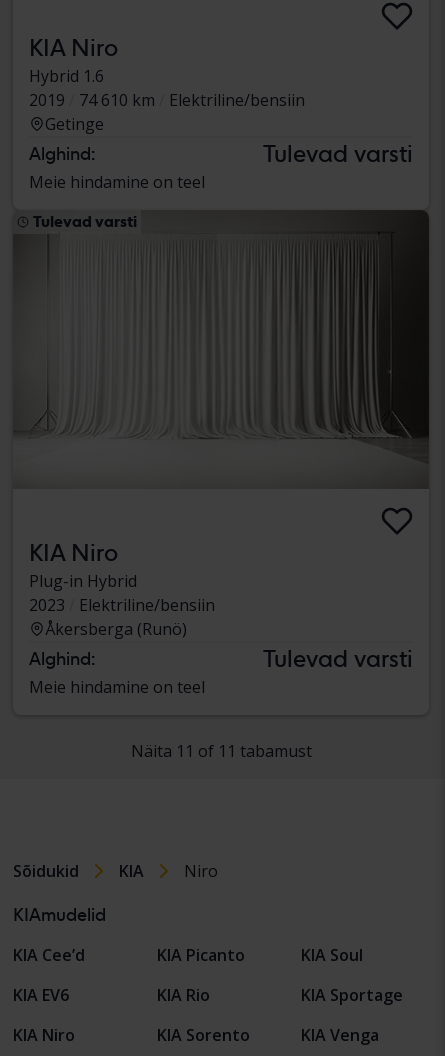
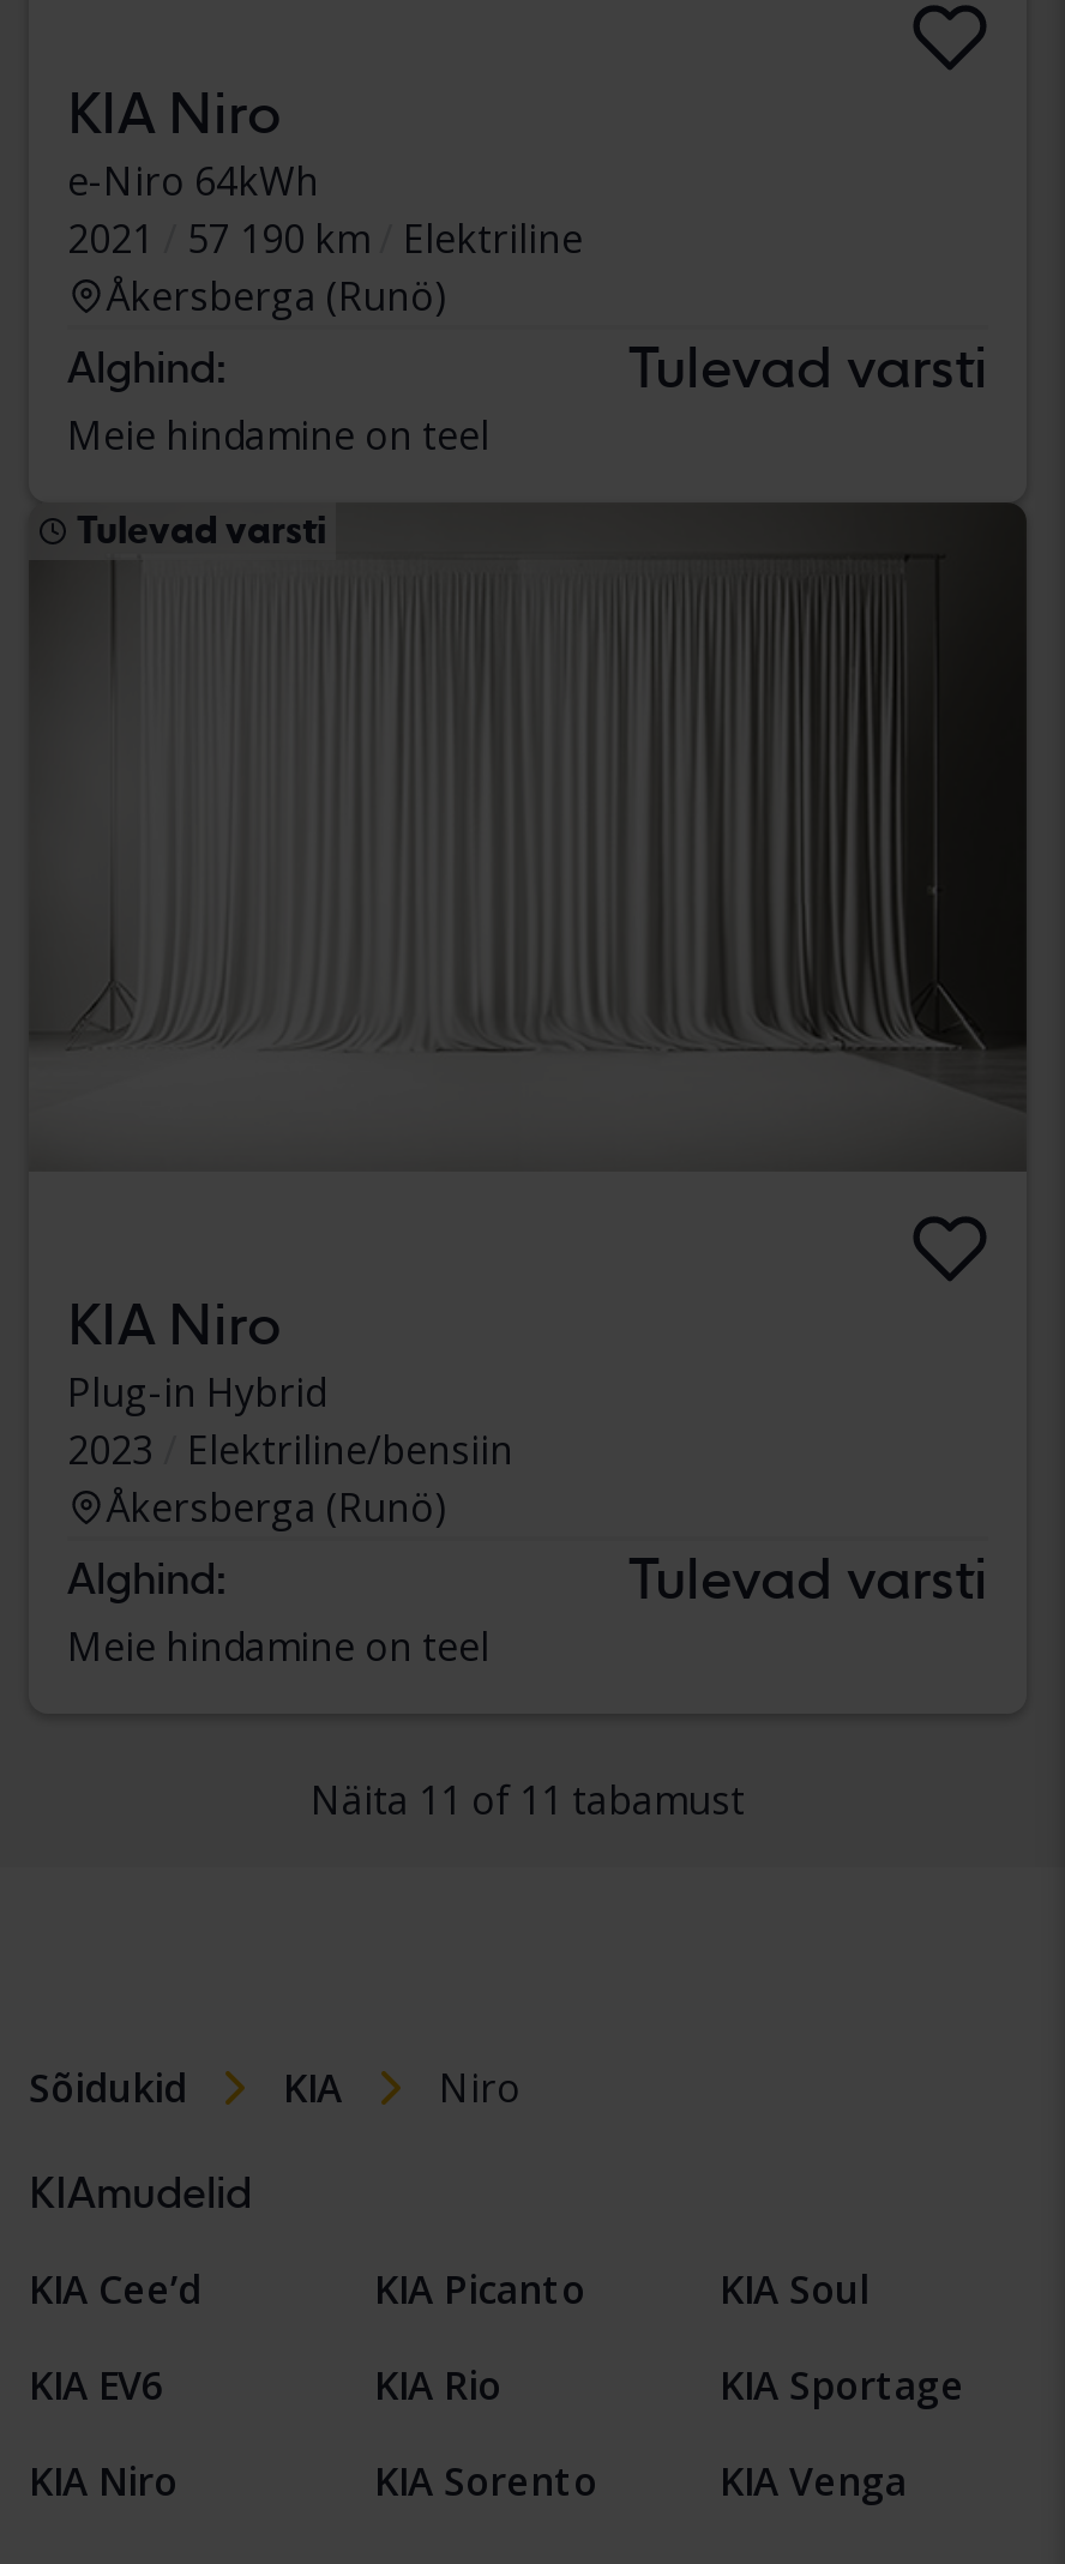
[29,65,305,135] Hybrid 1.6 | 2019 | 74 610 km | Elektriline/bensiin | Getinge -> [67,154,583,322] e-Niro 64kWh | 2021 | 57 190 km | Elektriline | Åkersberga (Runö)

